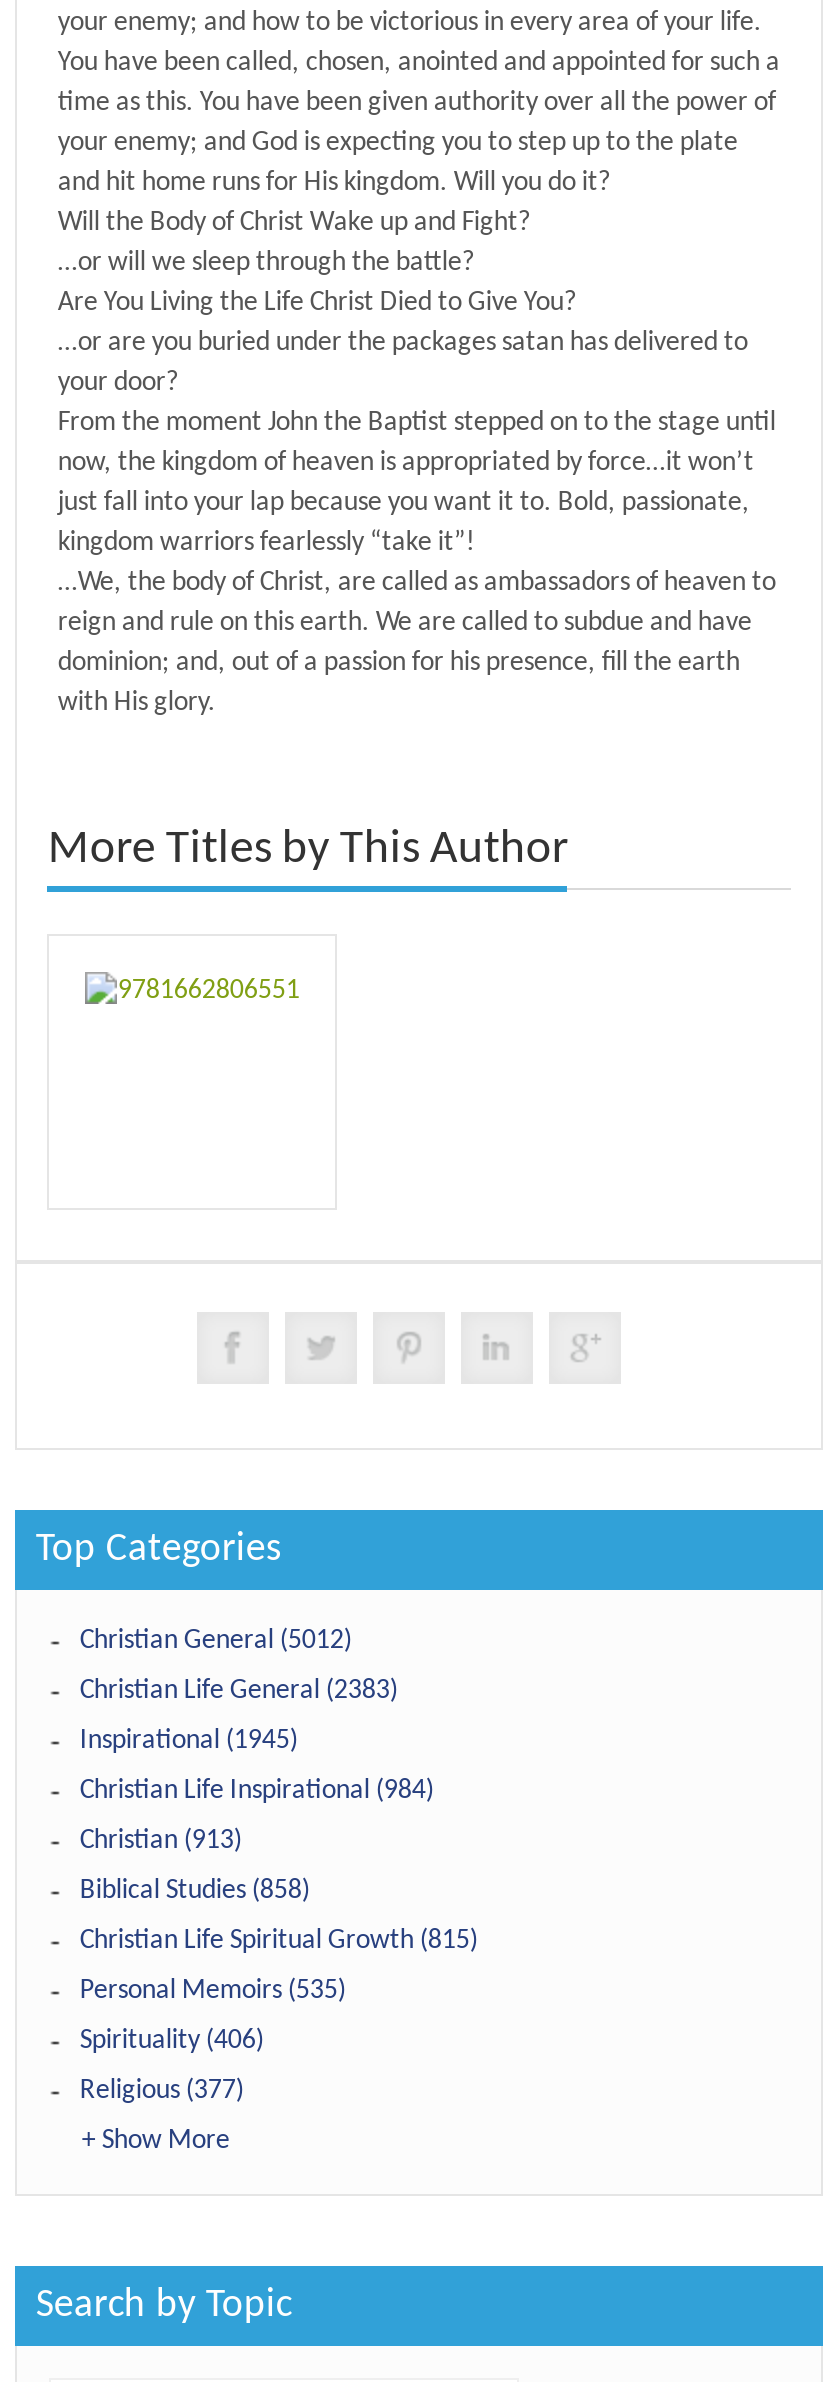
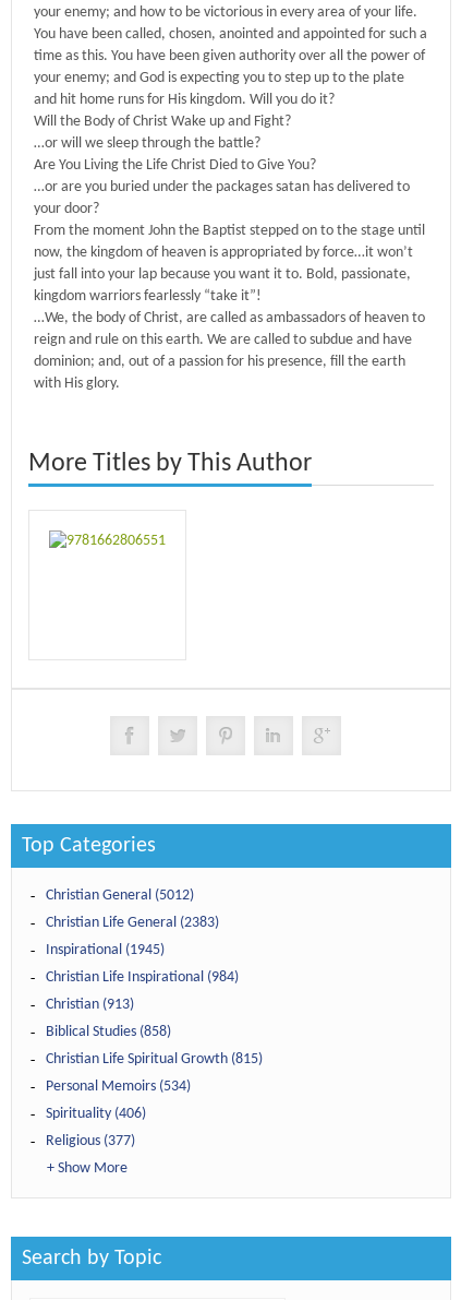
[80,1976,346,2006] Personal Memoirs (535) -> [46,1079,191,1095] Personal Memoirs (534)

